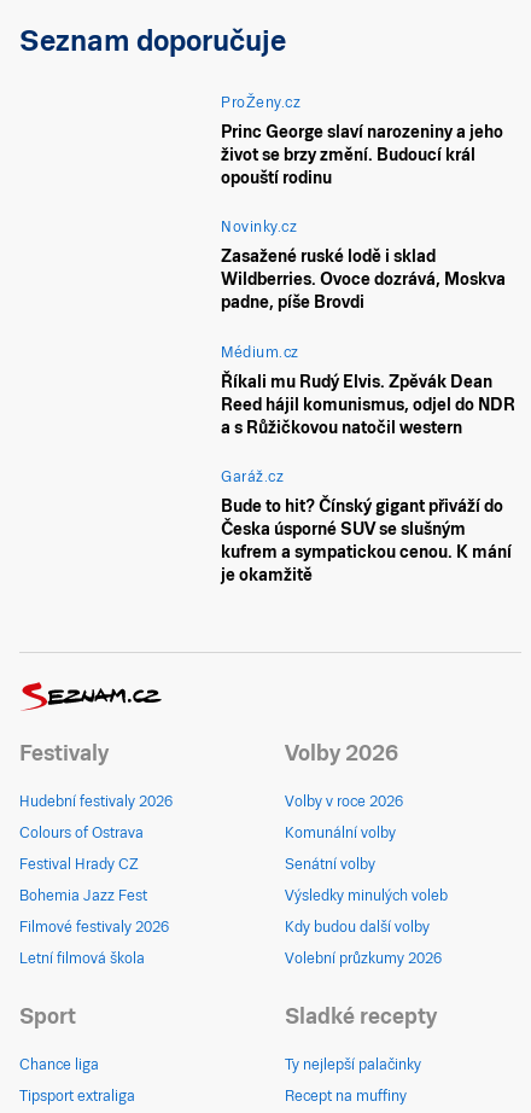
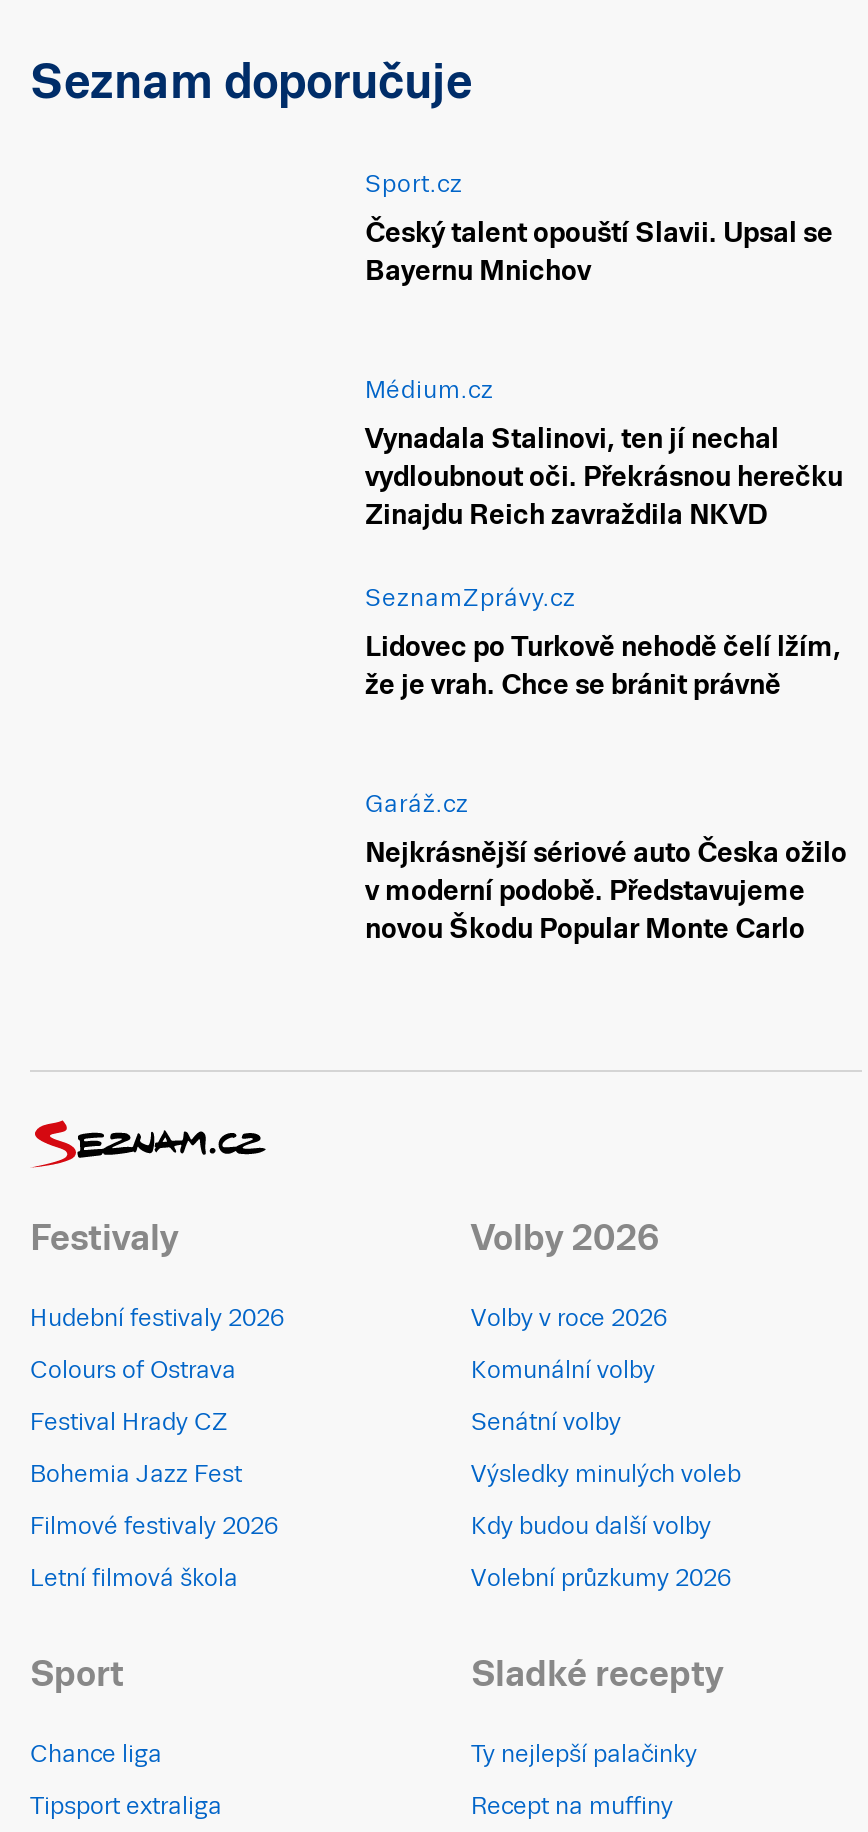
[221,94,506,312] ProŽeny.cz | Princ George slaví narozeniny a jeho | život se brzy změní. Budoucí král | opouští rodinu | Novinky.cz | Zasažené ruské lodě i sklad | Wildberries. Ovoce dozrává, Moskva | padne, píše Brovdi -> [365,170,833,286] Sport.cz | Český talent opouští Slavii. Upsal se | Bayernu Mnichov
moved [221,344,299,361] -> [365,377,494,405]: Médium.cz
[221,372,516,437] Říkali mu Rudý Elvis. Zpěvák Dean | Reed hájil komunismus, odjel do NDR | a s Růžičkovou natočil western -> [365,423,843,700] Vynadala Stalinovi, ten jí nechal | vydloubnout oči. Překrásnou herečku | Zinajdu Reich zavraždila NKVD | SeznamZprávy.cz | Lidovec po Turkově nehodě čelí lžím, | že je vrah. Chce se bránit právně
[221,497,512,585] Bude to hit? Čínský gigant přiváží do | Česka úsporné SUV se slušným | kufrem a sympatickou cenou. K mání | je okamžitě -> [365,837,847,945] Nejkrásnější sériové auto Česka ožilo | v moderní podobě. Představujeme | novou Škodu Popular Monte Carlo

